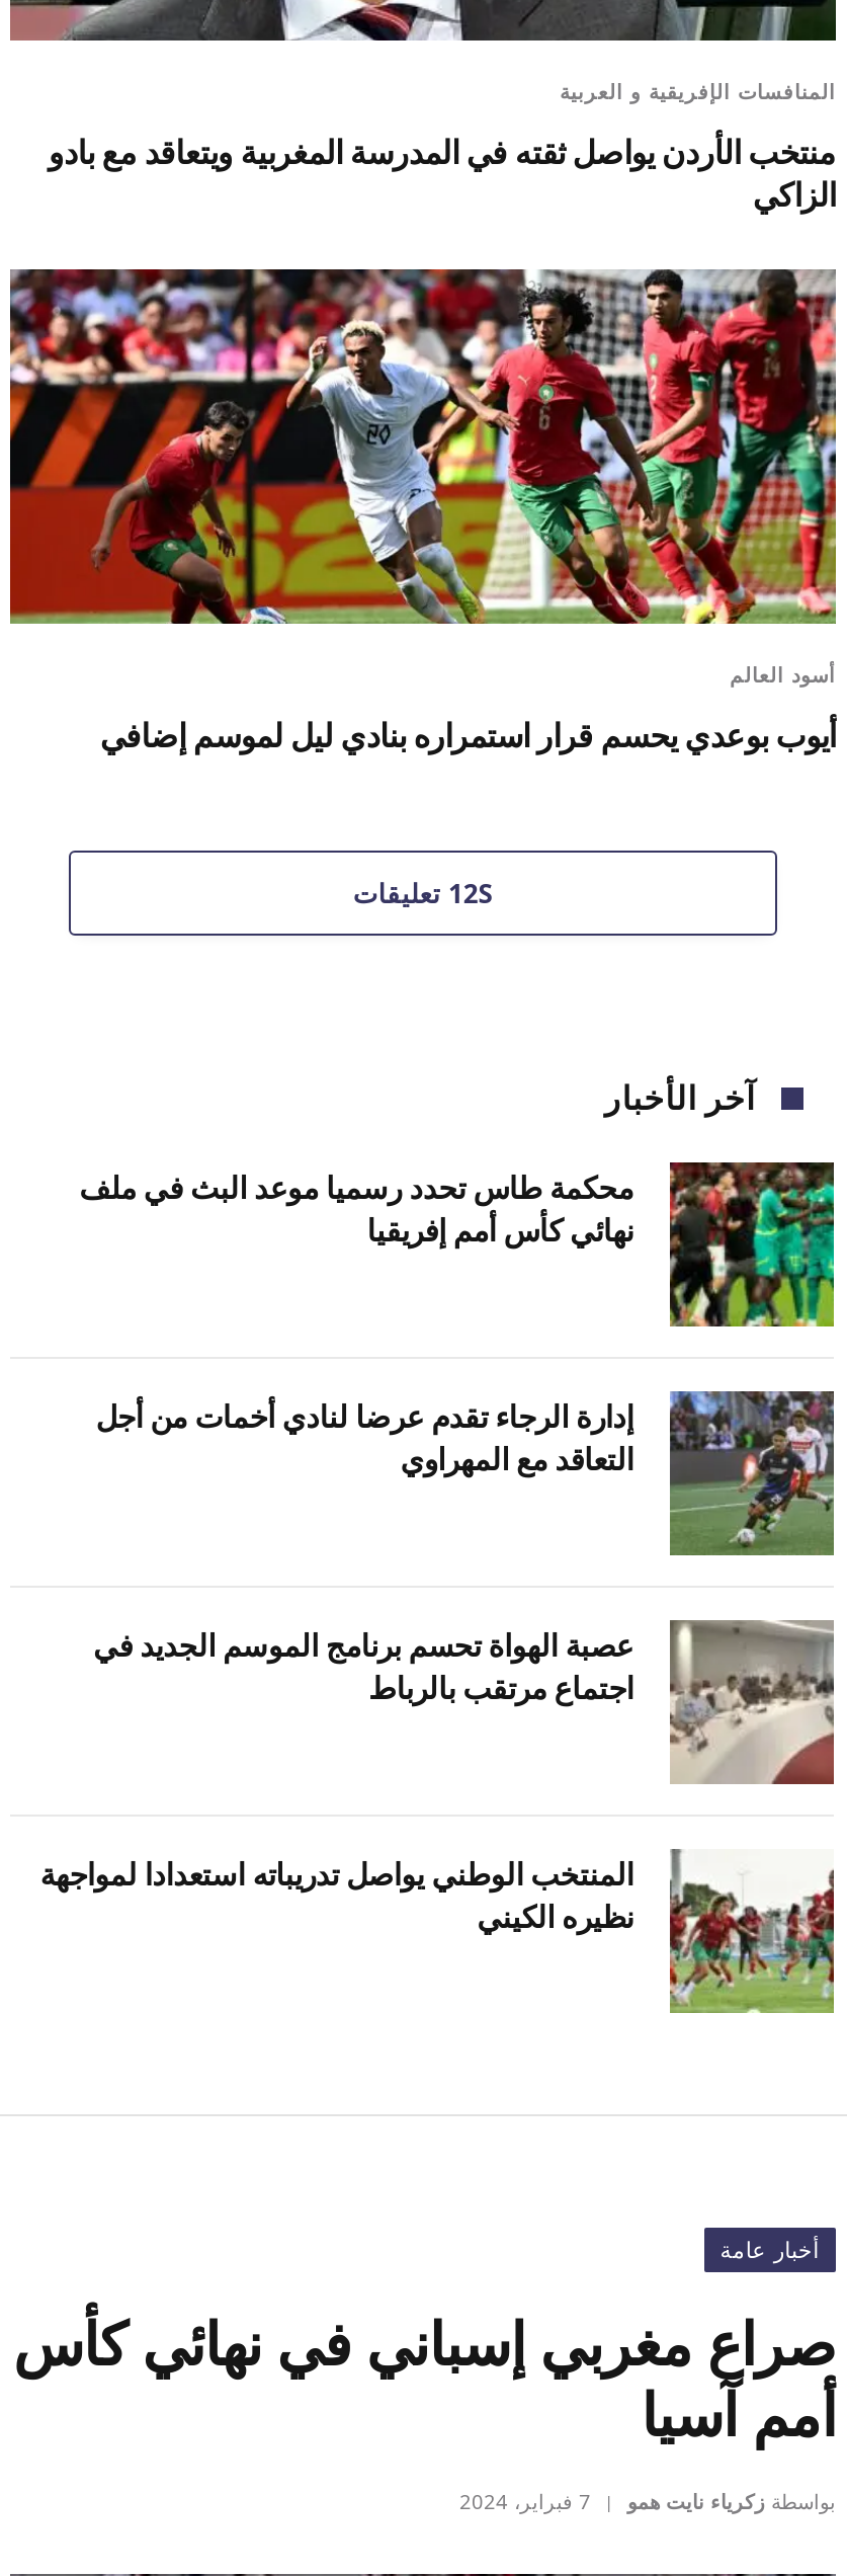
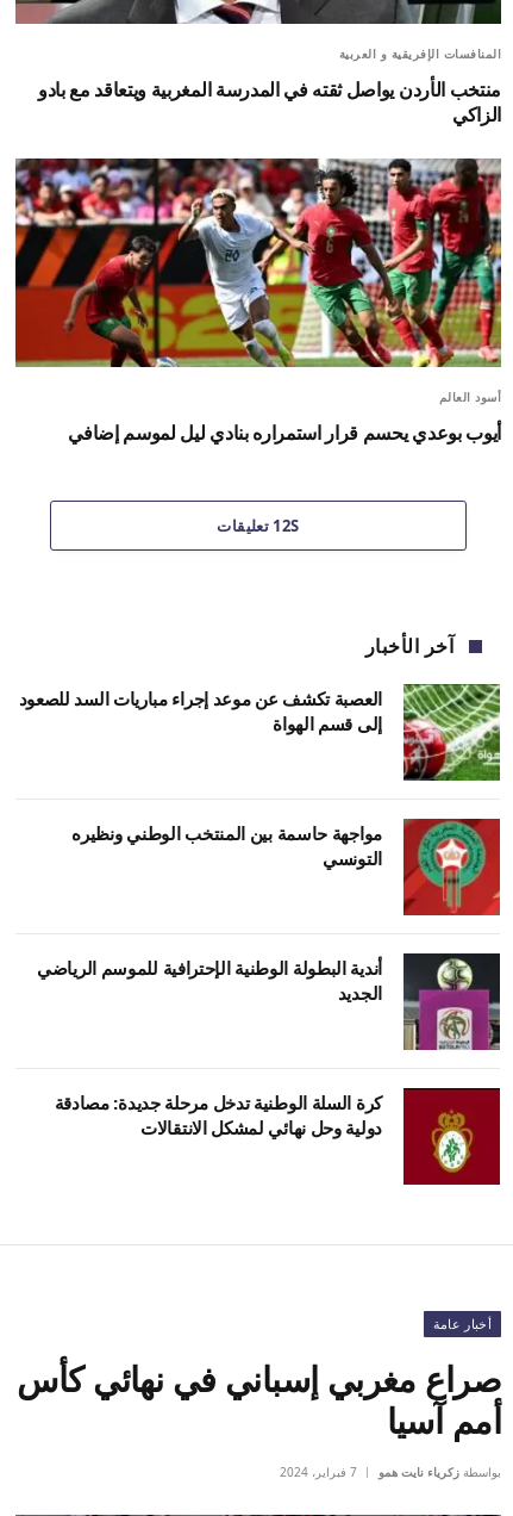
[79,1162,836,1329] [image] | محكمة طاس تحدد رسميا موعد البث في ملف | نهائي كأس أمم إفريقيا -> [18,683,501,782] [image] | العصبة تكشف عن موعد إجراء مباريات السد للصعود | إلى قسم الهواة
[96,1389,836,1557] [image] | إدارة الرجاء تقدم عرضا لنادي أخمات من أجل | التعاقد مع المهراوي -> [72,818,501,917] [image] | مواجهة حاسمة بين المنتخب الوطني ونظيره | التونسي
[93,1618,836,1784] [image] | عصبة الهواة تحسم برنامج الموسم الجديد في | اجتماع مرتقب بالرباط -> [37,952,501,1050] [image] | أندية البطولة الوطنية الإحترافية للموسم الرياضي | الجديد
[40,1849,836,2015] [image] | المنتخب الوطني يواصل تدريباته استعدادا لمواجهة | نظيره الكيني -> [54,1087,501,1186] [image] | كرة السلة الوطنية تدخل مرحلة جديدة: مصادقة | دولية وحل نهائي لمشكل الانتقالات

